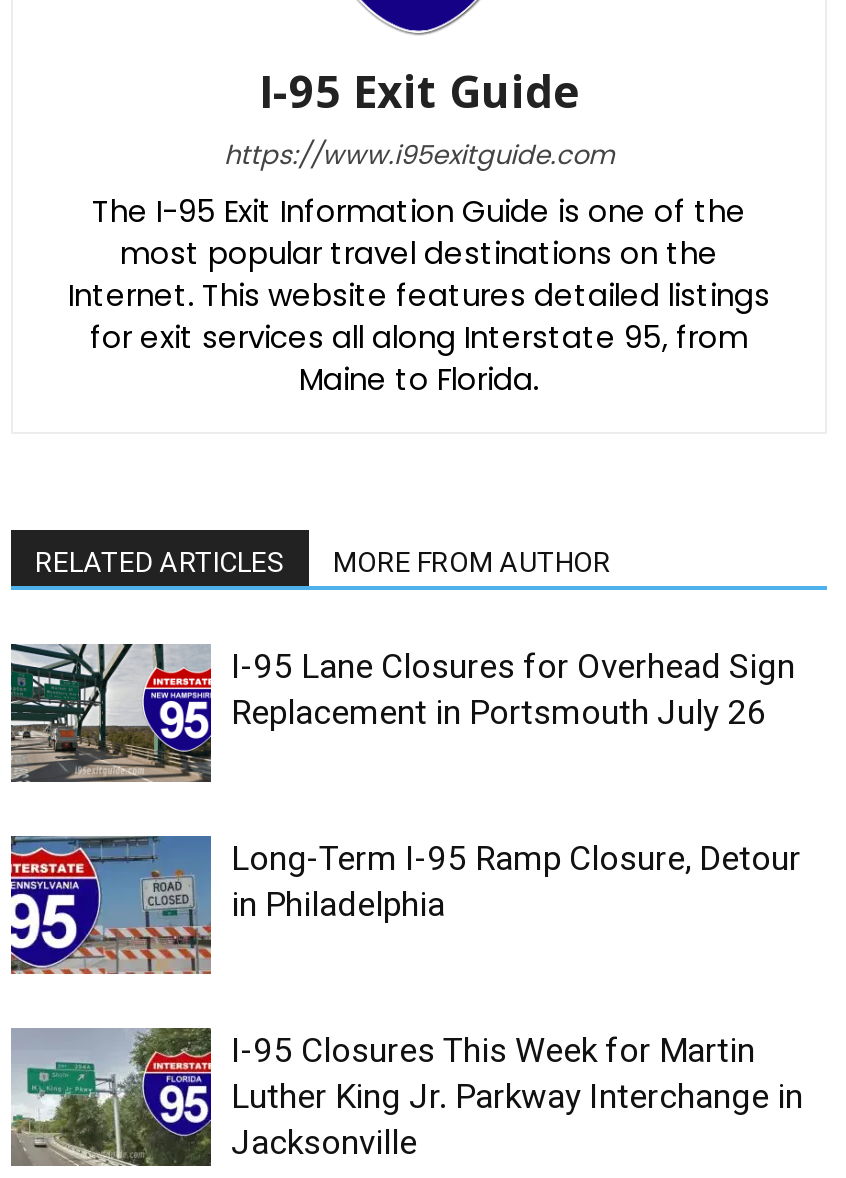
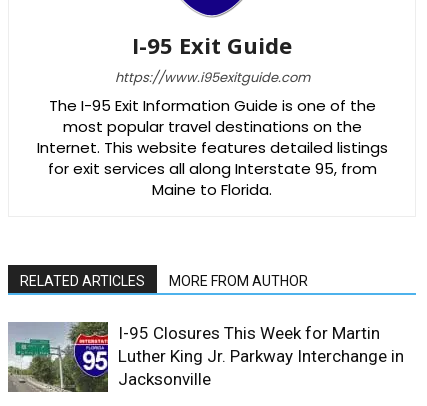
[9,644,795,784] [image] | I-95 Lane Closures for Overhead Sign | Replacement in Portsmouth July 26 -> none
[9,834,801,976] [image] | Long-Term I-95 Ramp Closure, Detour | in Philadelphia -> none

